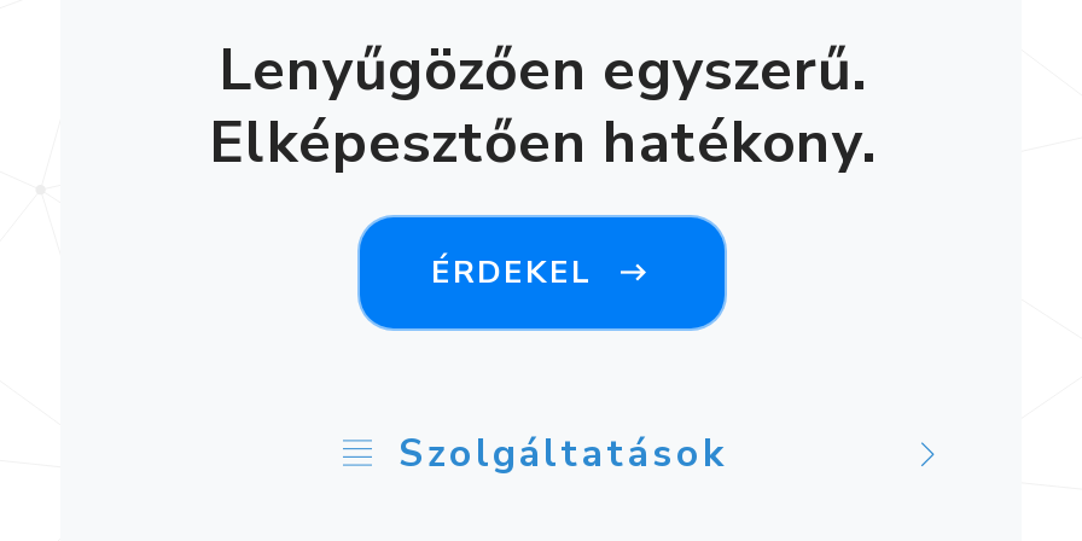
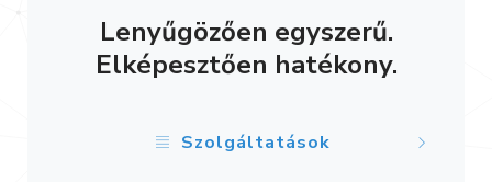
[431,251,593,295] ÉRDEKEL -> none

